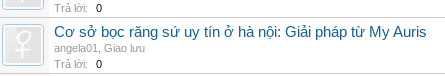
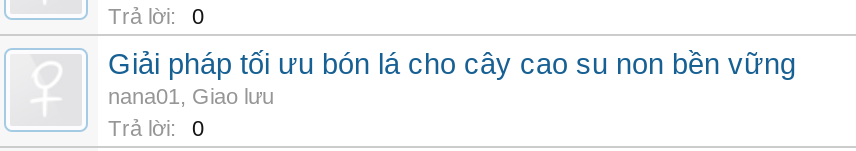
[54,24,427,54] Cơ sở bọc răng sứ uy tín ở hà nội: Giải pháp từ My Auris | angela01, Giao lưu -> [108,48,796,108] Giải pháp tối ưu bón lá cho cây cao su non bền vững | nana01, Giao lưu

